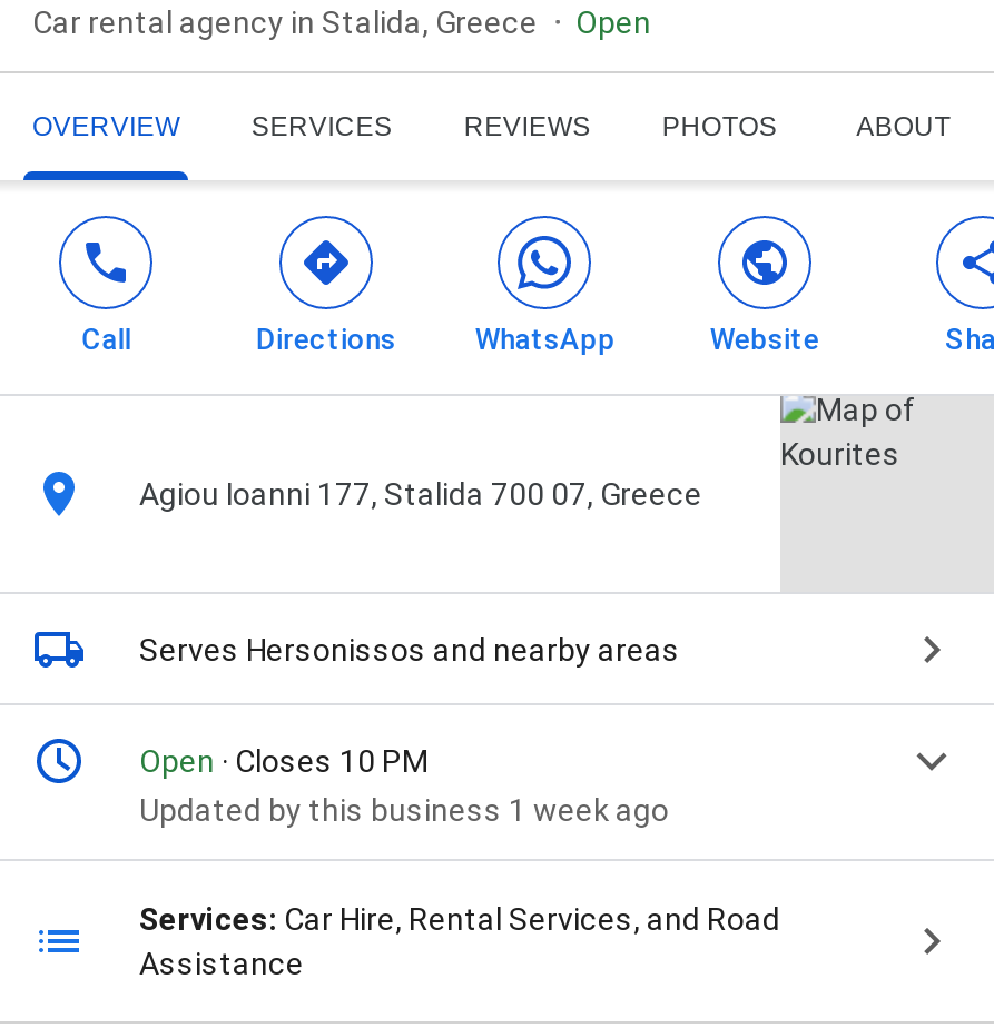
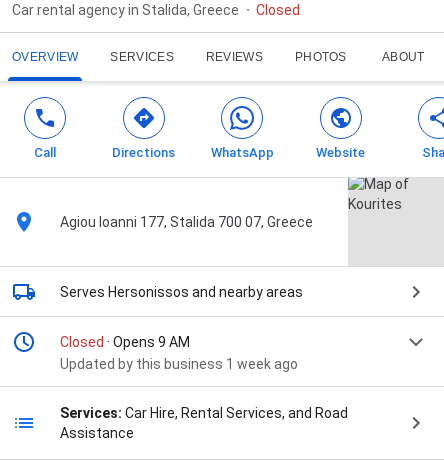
[575,5,651,40] Open -> [256,2,300,18] Closed
[139,744,429,779] Open · Closes 10 PM -> [60,334,190,350] Closed · Opens 9 AM

